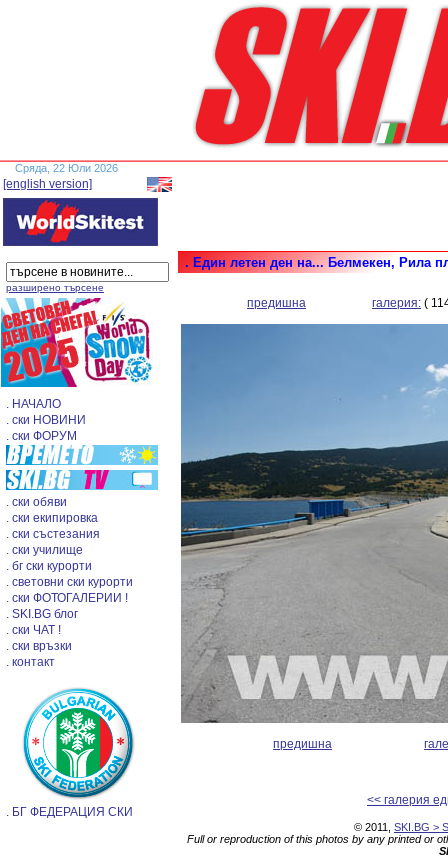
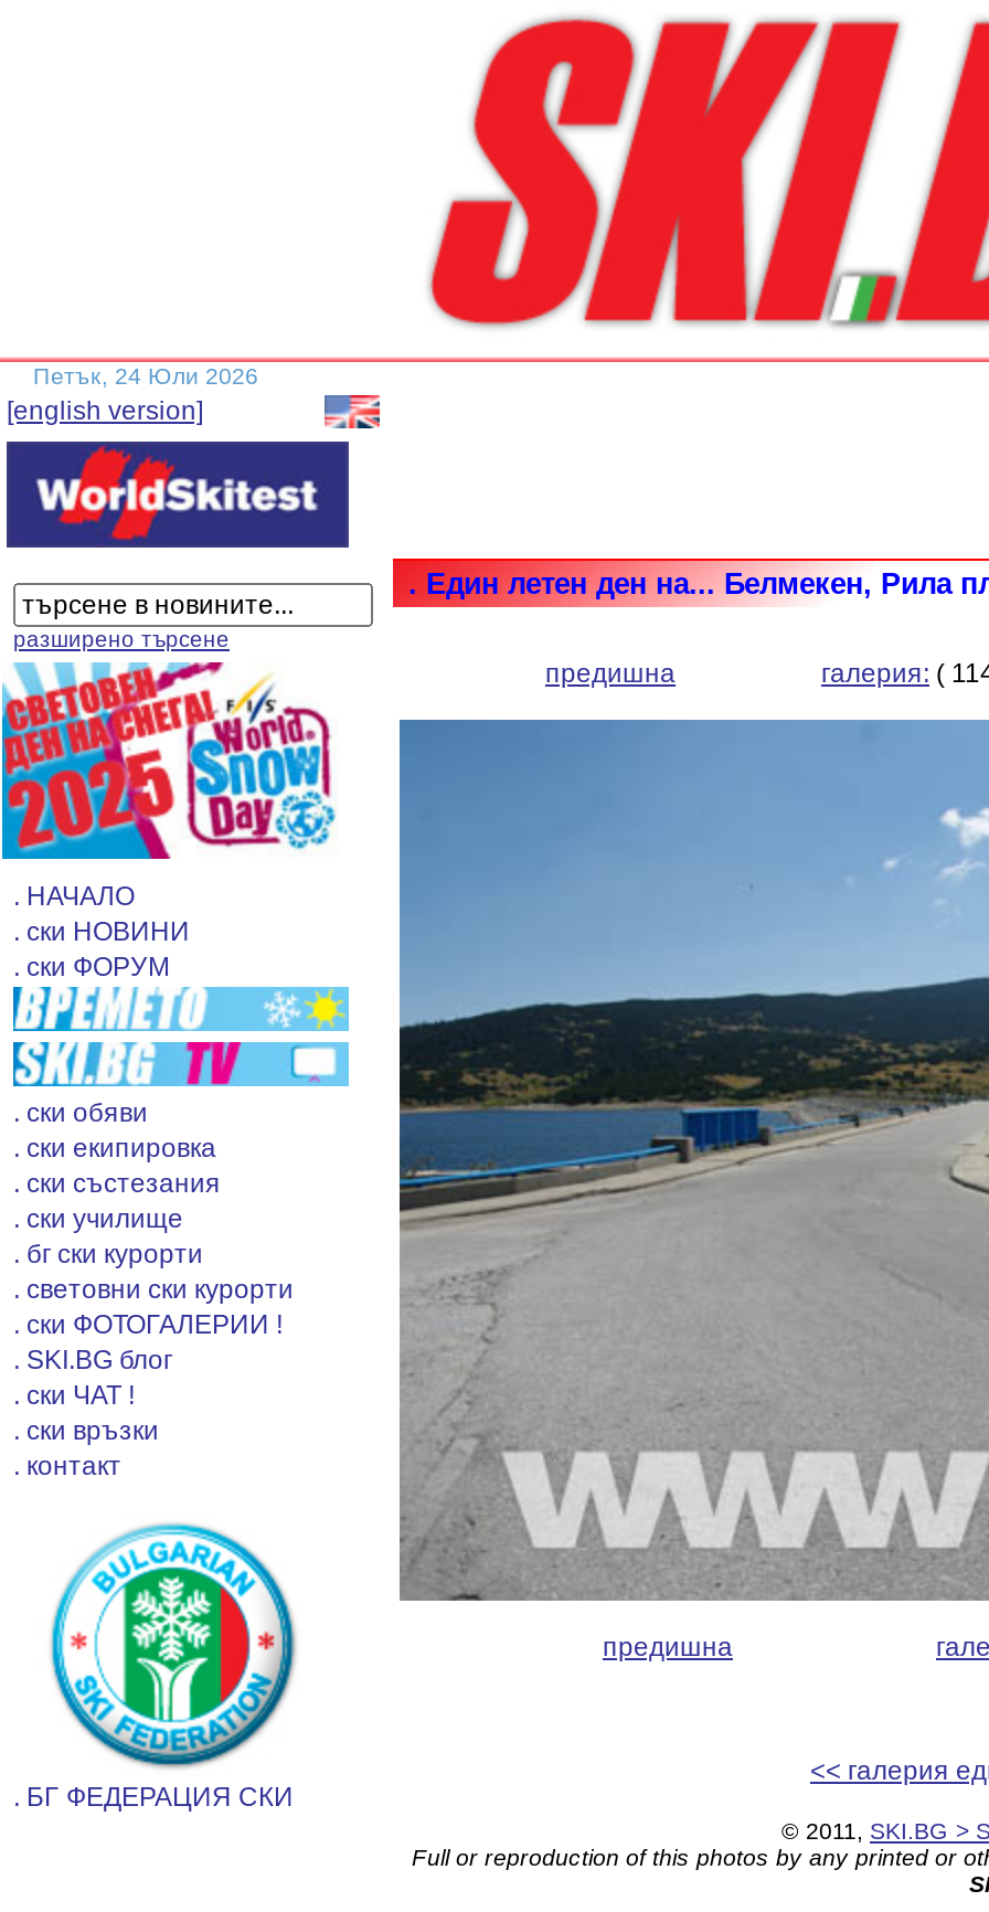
[0,162,118,174] Сряда, 22 Юли 2026 -> [0,362,258,389] Петък, 24 Юли 2026

